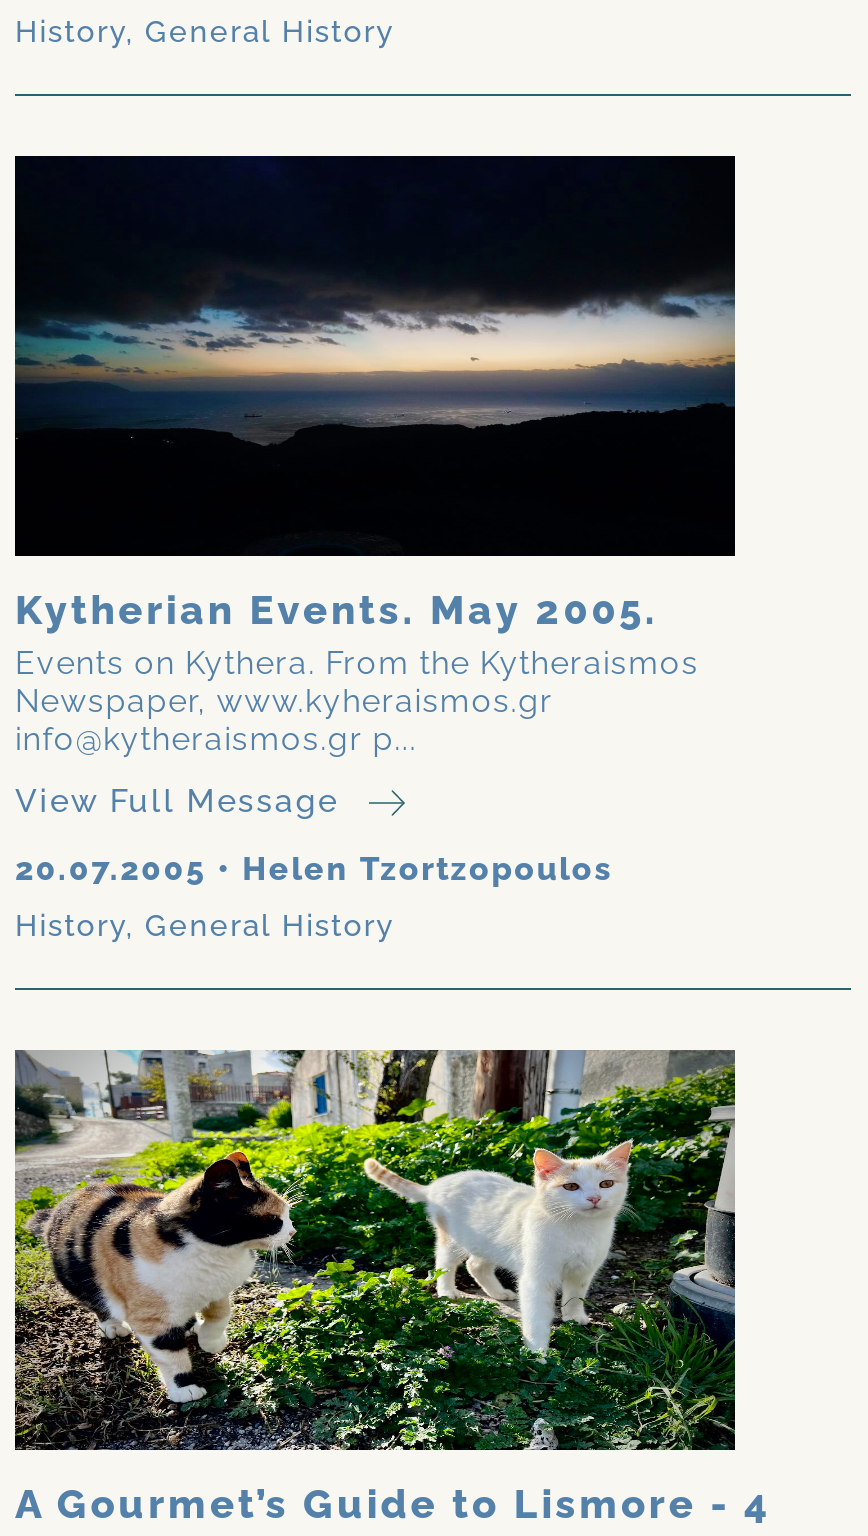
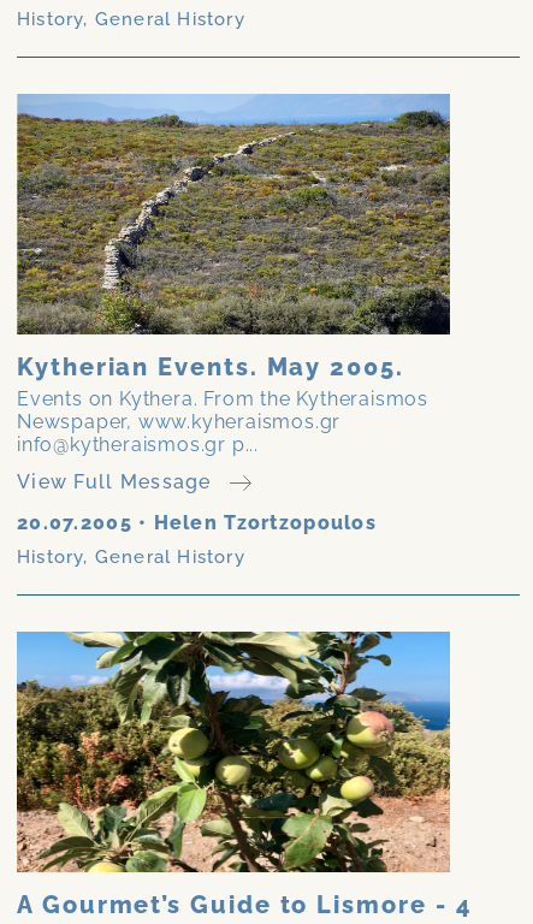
[13,154,737,558] [image] -> [16,94,451,336] [image]
[13,1048,737,1452] [image] -> [16,630,451,873] [image]

